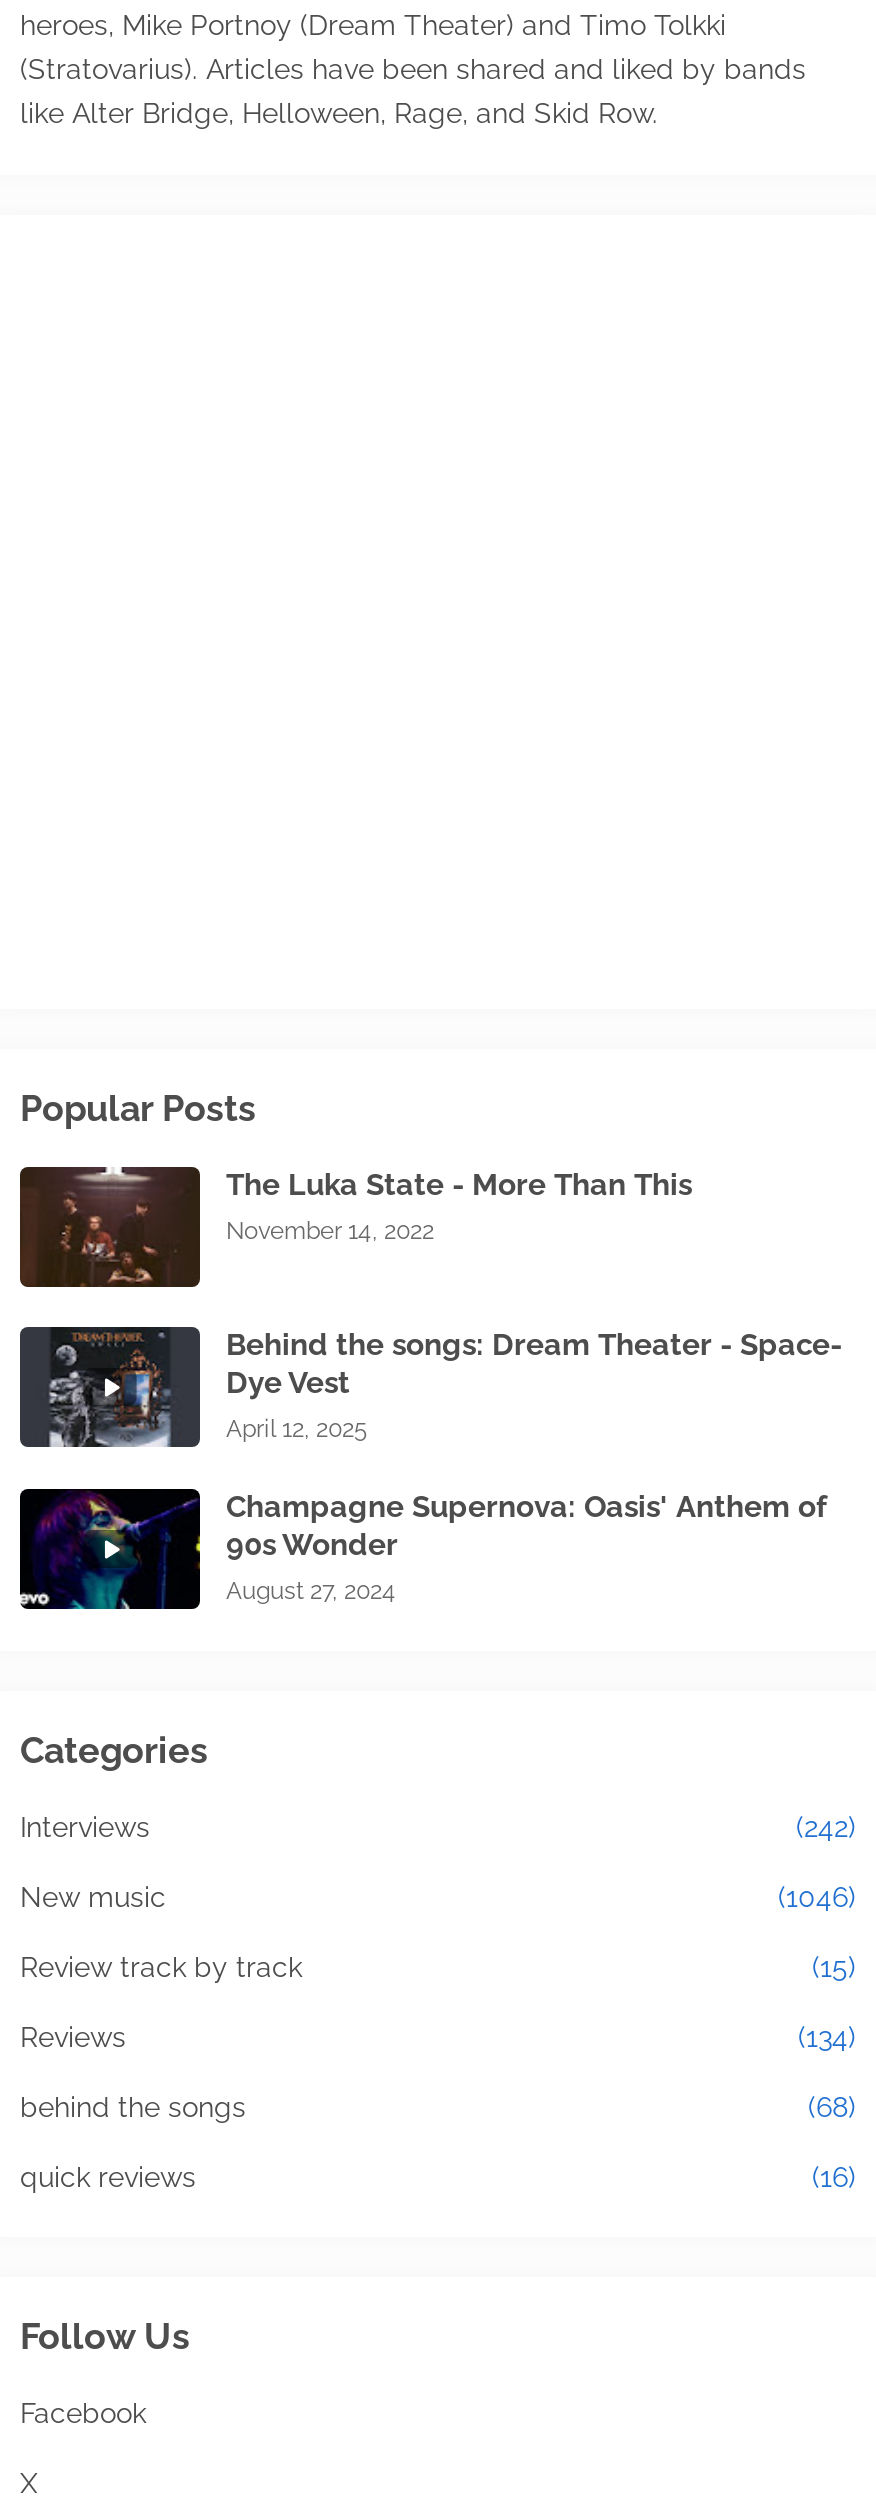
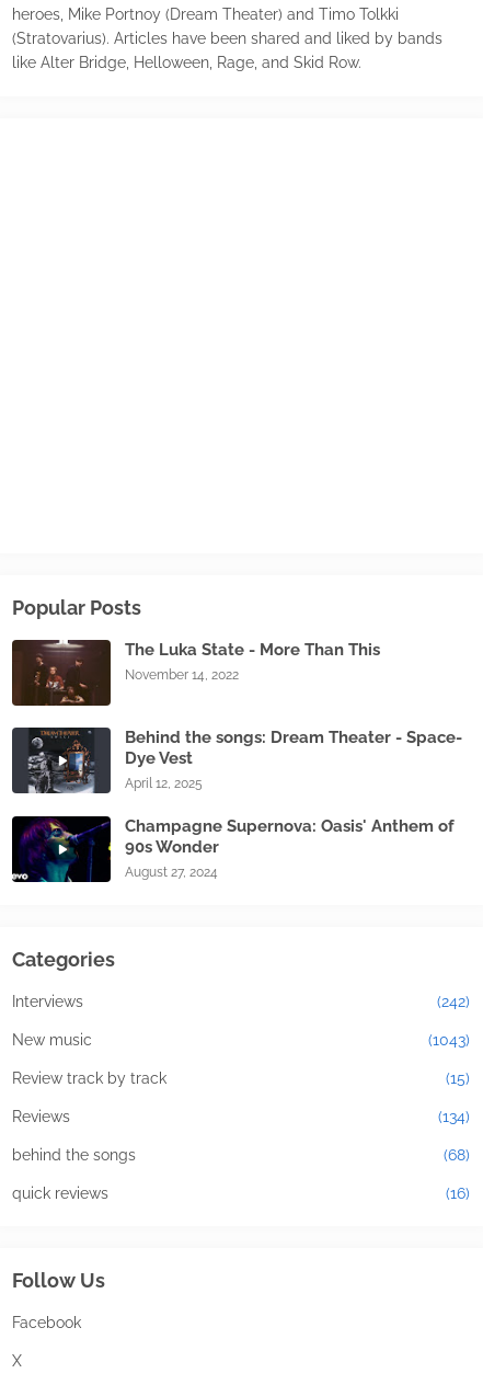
[778,1881,856,1913] (1046) -> [428,1031,470,1049] (1043)

